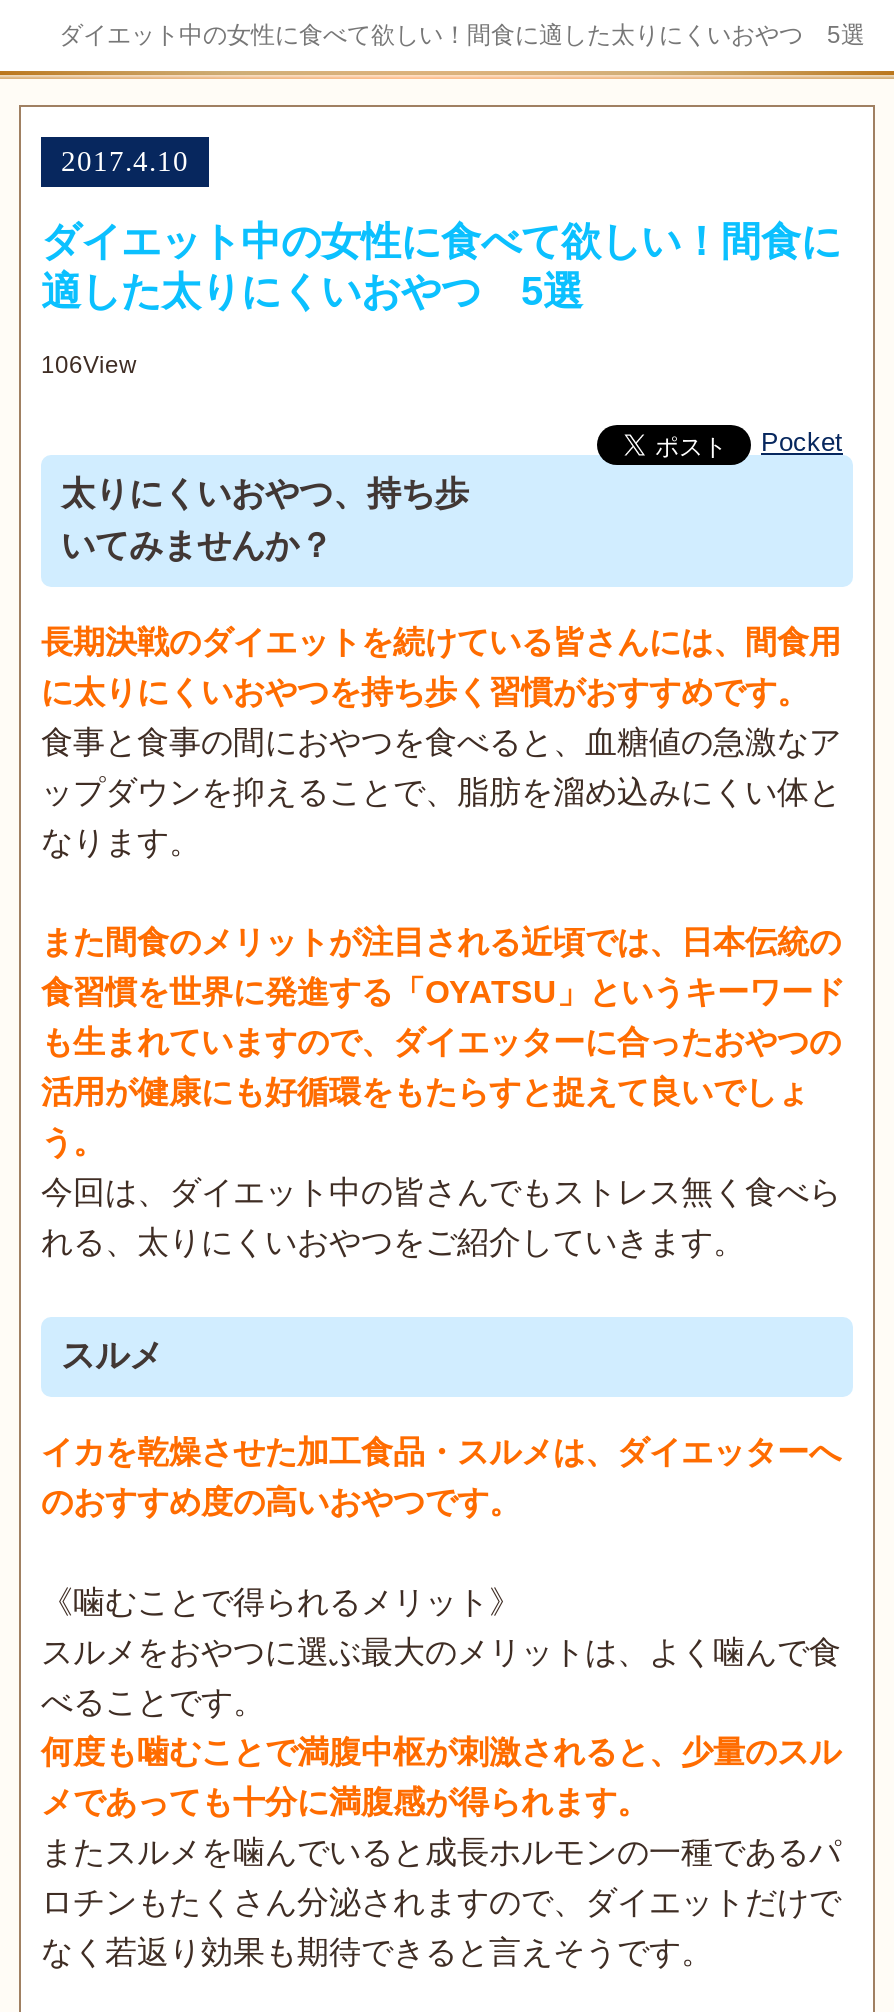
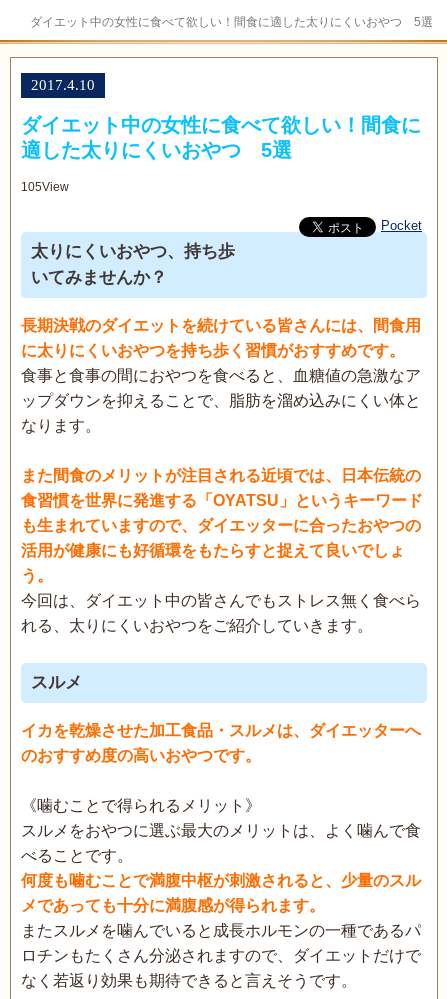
[41,351,137,379] 106View -> [21,180,69,194] 105View

